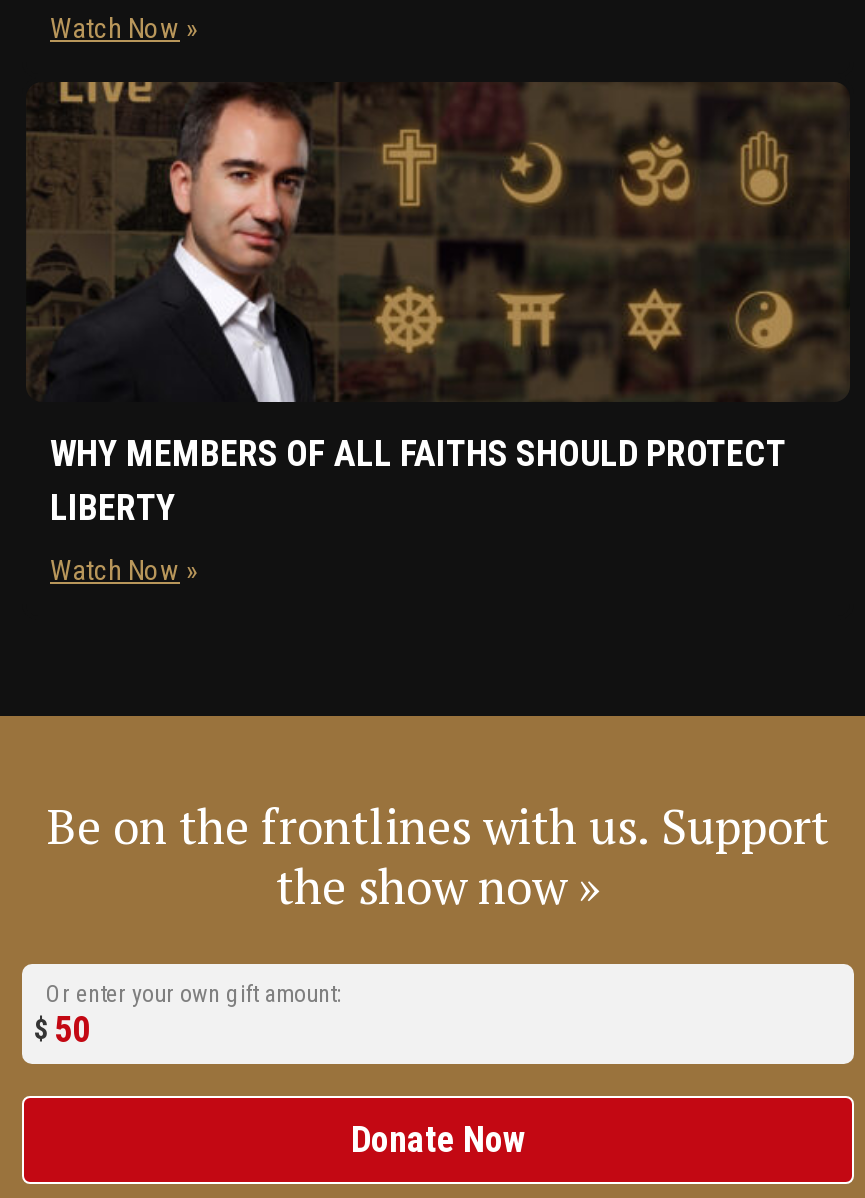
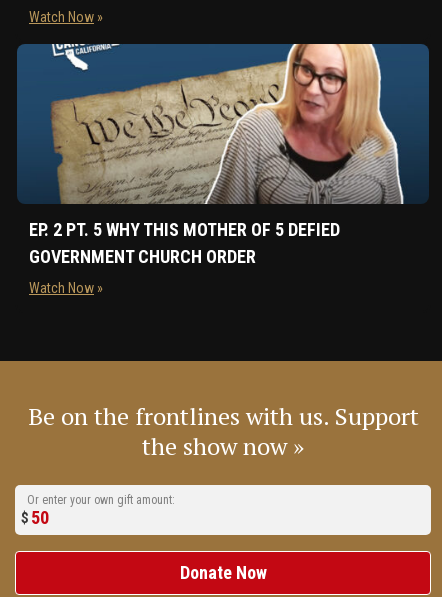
[26,80,848,528] [image] | WHY MEMBERS OF ALL FAITHS SHOULD PROTECT | LIBERTY -> [17,43,429,267] [image] | EP. 2 PT. 5 WHY THIS MOTHER OF 5 DEFIED | GOVERNMENT CHURCH ORDER

